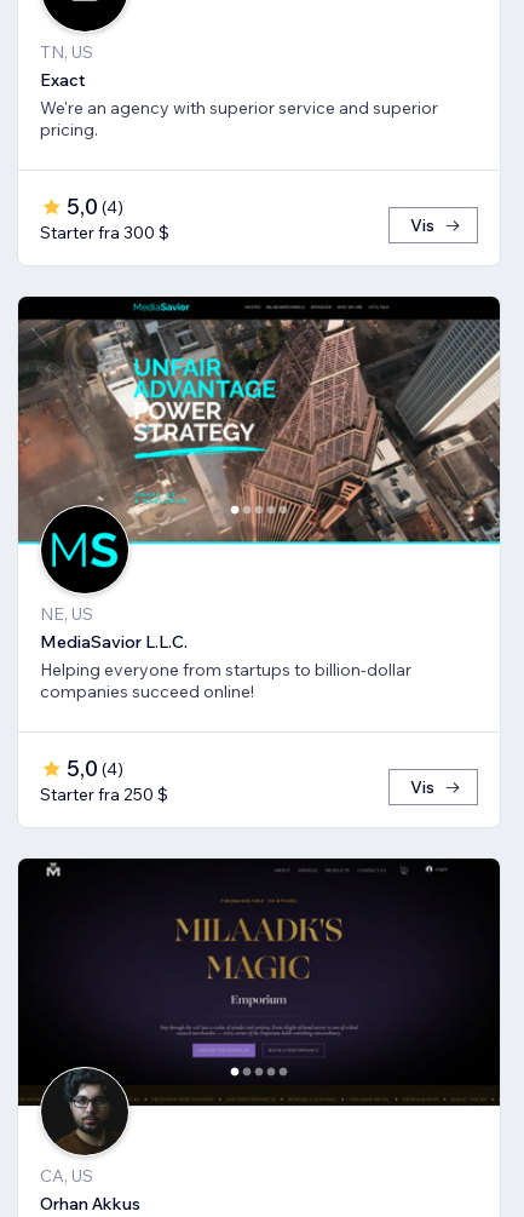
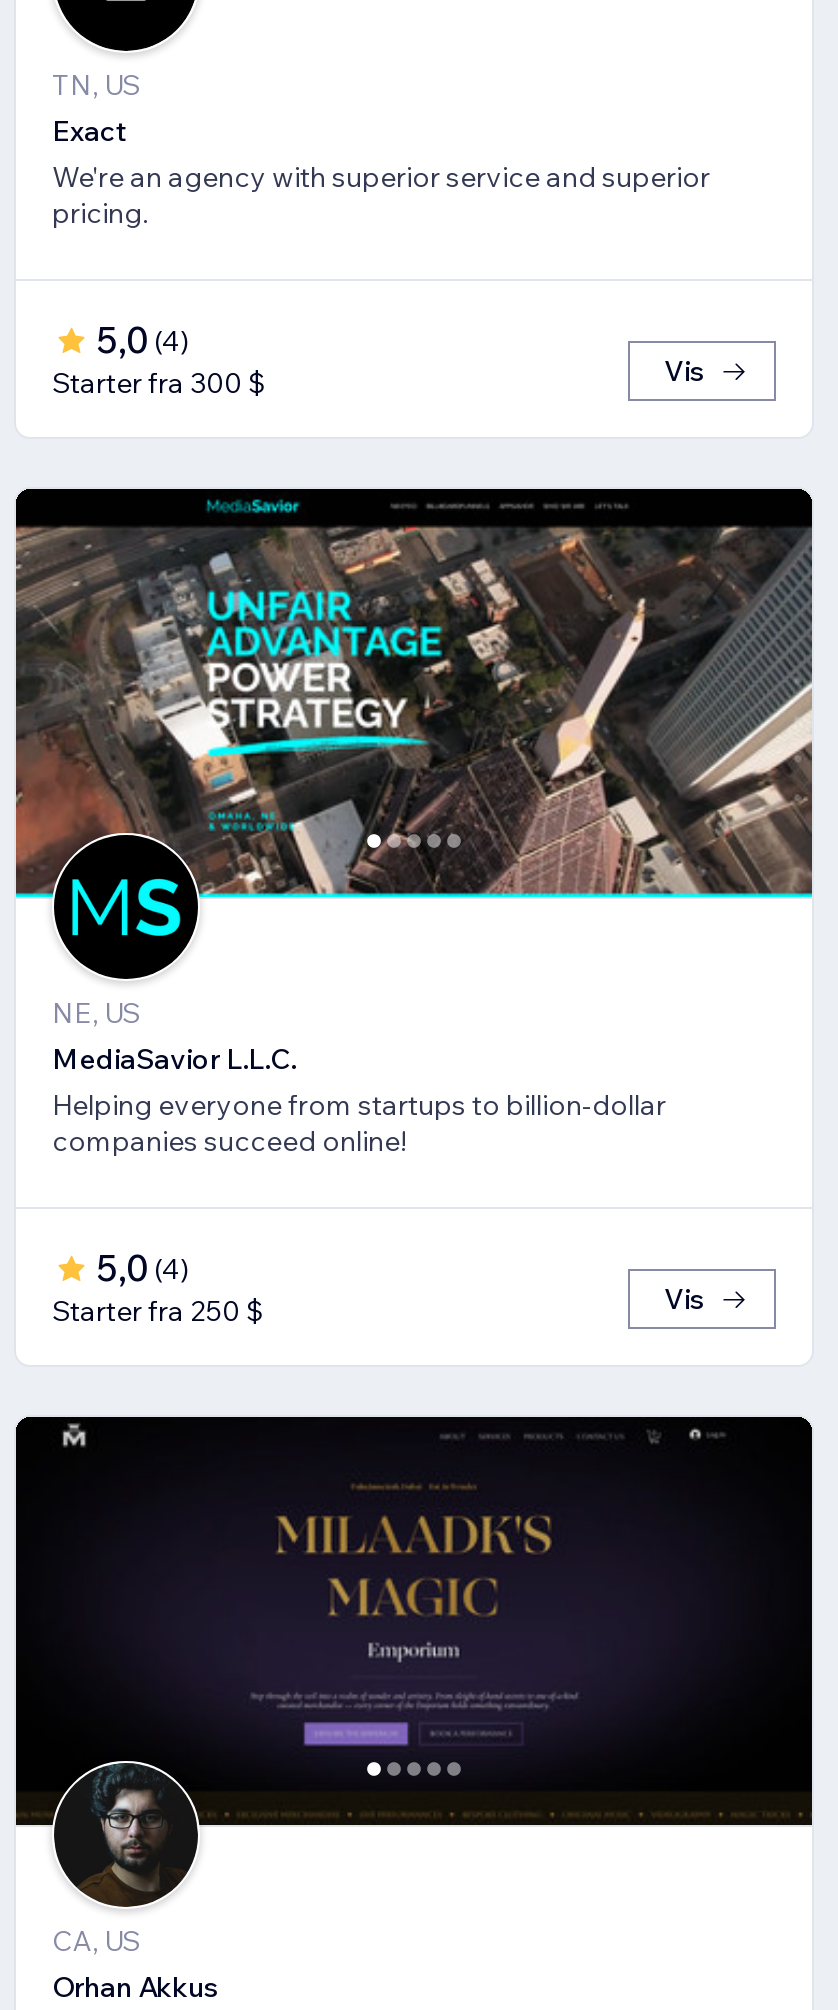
[18,318,501,545] [image] -> [16,526,814,900] [image]

